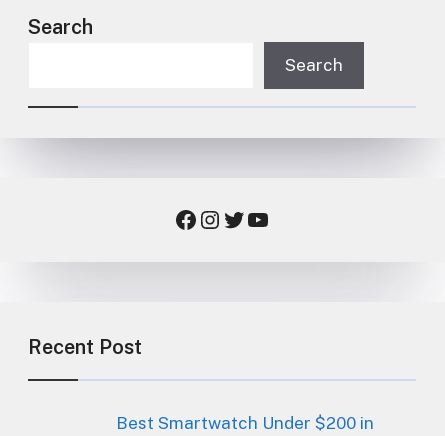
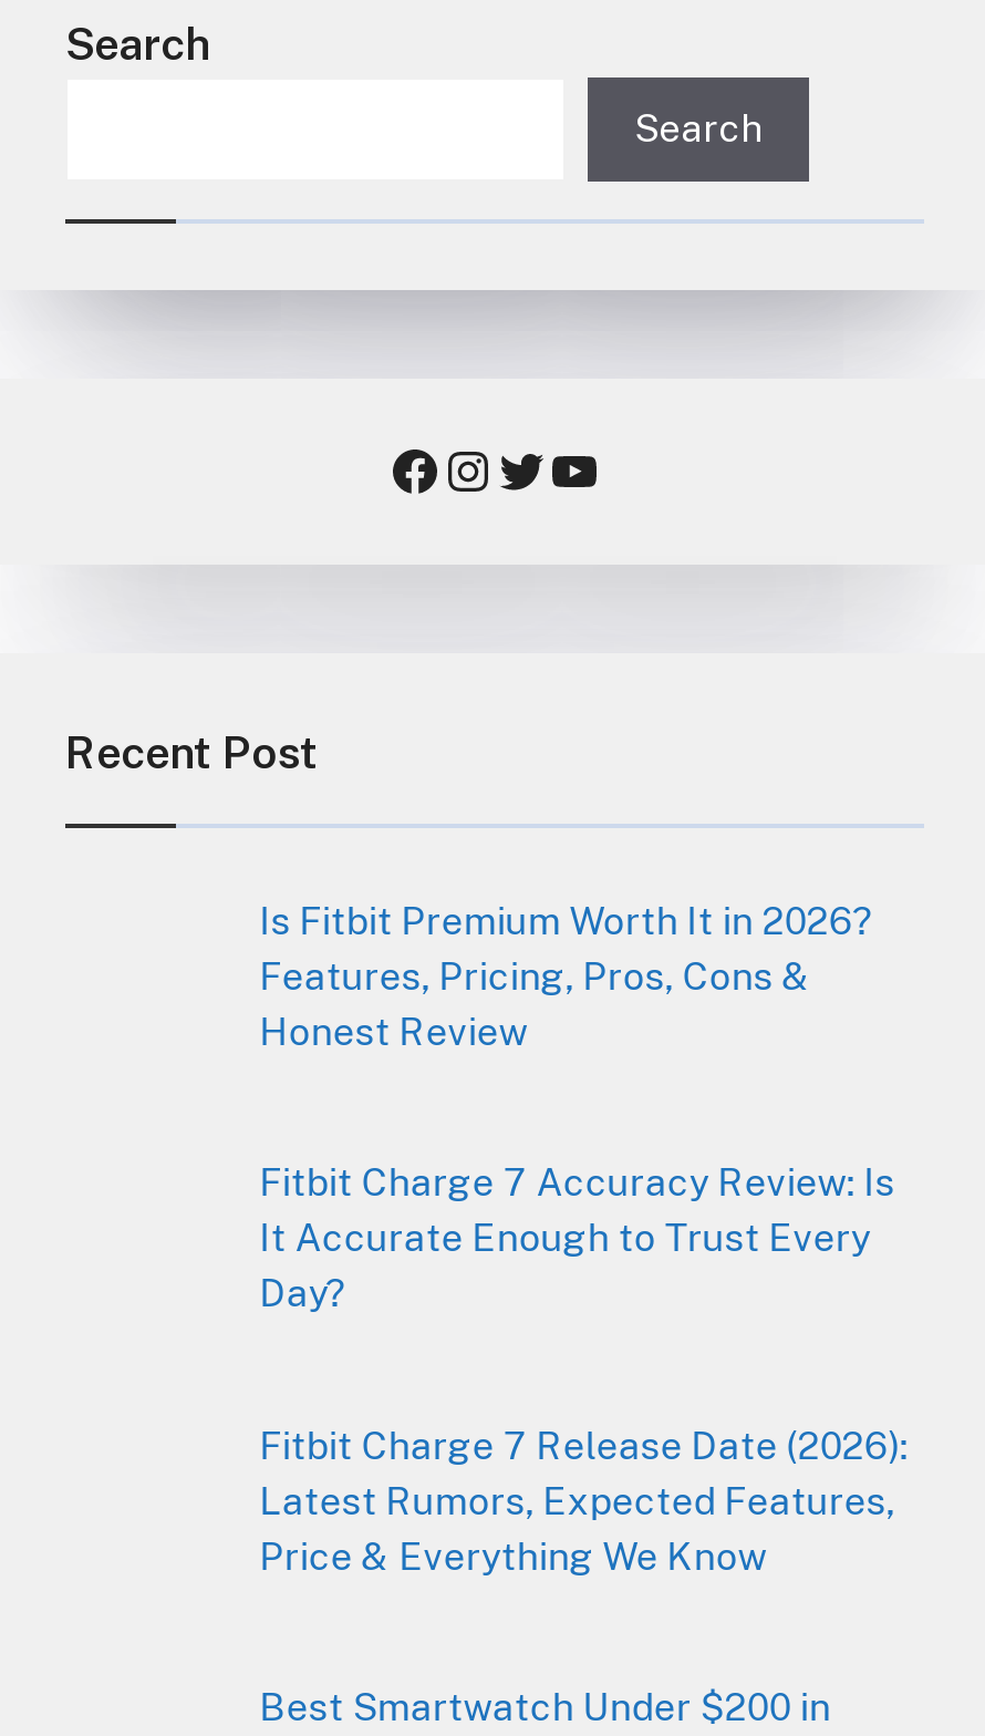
none -> [260,899,908,1578] Is Fitbit Premium Worth It in 2026? | Features, Pricing, Pros, Cons & | Honest Review | Fitbit Charge 7 Accuracy Review: Is | It Accurate Enough to Trust Every | Day? | Fitbit Charge 7 Release Date (2026): | Latest Rumors, Expected Features, | Price & Everything We Know

